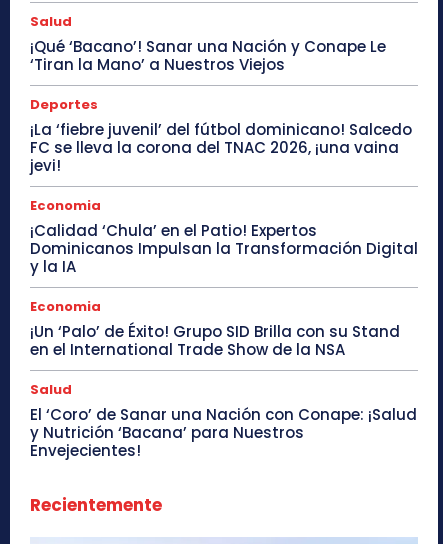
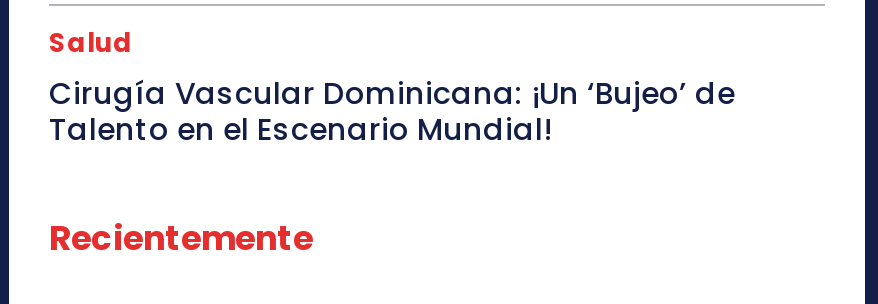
[30,36,418,461] ¡Qué ‘Bacano’! Sanar una Nación y Conape Le | ‘Tiran la Mano’ a Nuestros Viejos | Deportes | ¡La ‘fiebre juvenil’ del fútbol dominicano! Salcedo | FC se lleva la corona del TNAC 2026, ¡una vaina | jevi! | Economia | ¡Calidad ‘Chula’ en el Patio! Expertos | Dominicanos Impulsan la Transformación Digital | y la IA | Economia | ¡Un ‘Palo’ de Éxito! Grupo SID Brilla con su Stand | en el International Trade Show de la NSA | Salud | El ‘Coro’ de Sanar una Nación con Conape: ¡Salud | y Nutrición ‘Bacana’ para Nuestros | Envejecientes! -> [49,73,735,151] Cirugía Vascular Dominicana: ¡Un ‘Bujeo’ de | Talento en el Escenario Mundial!

